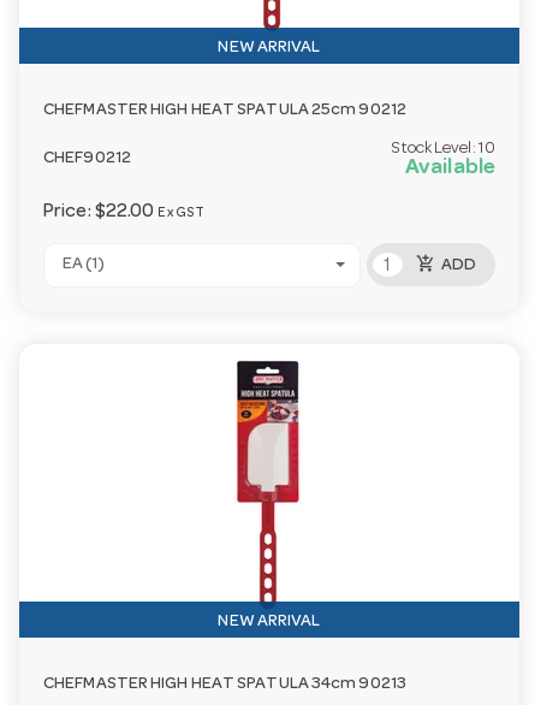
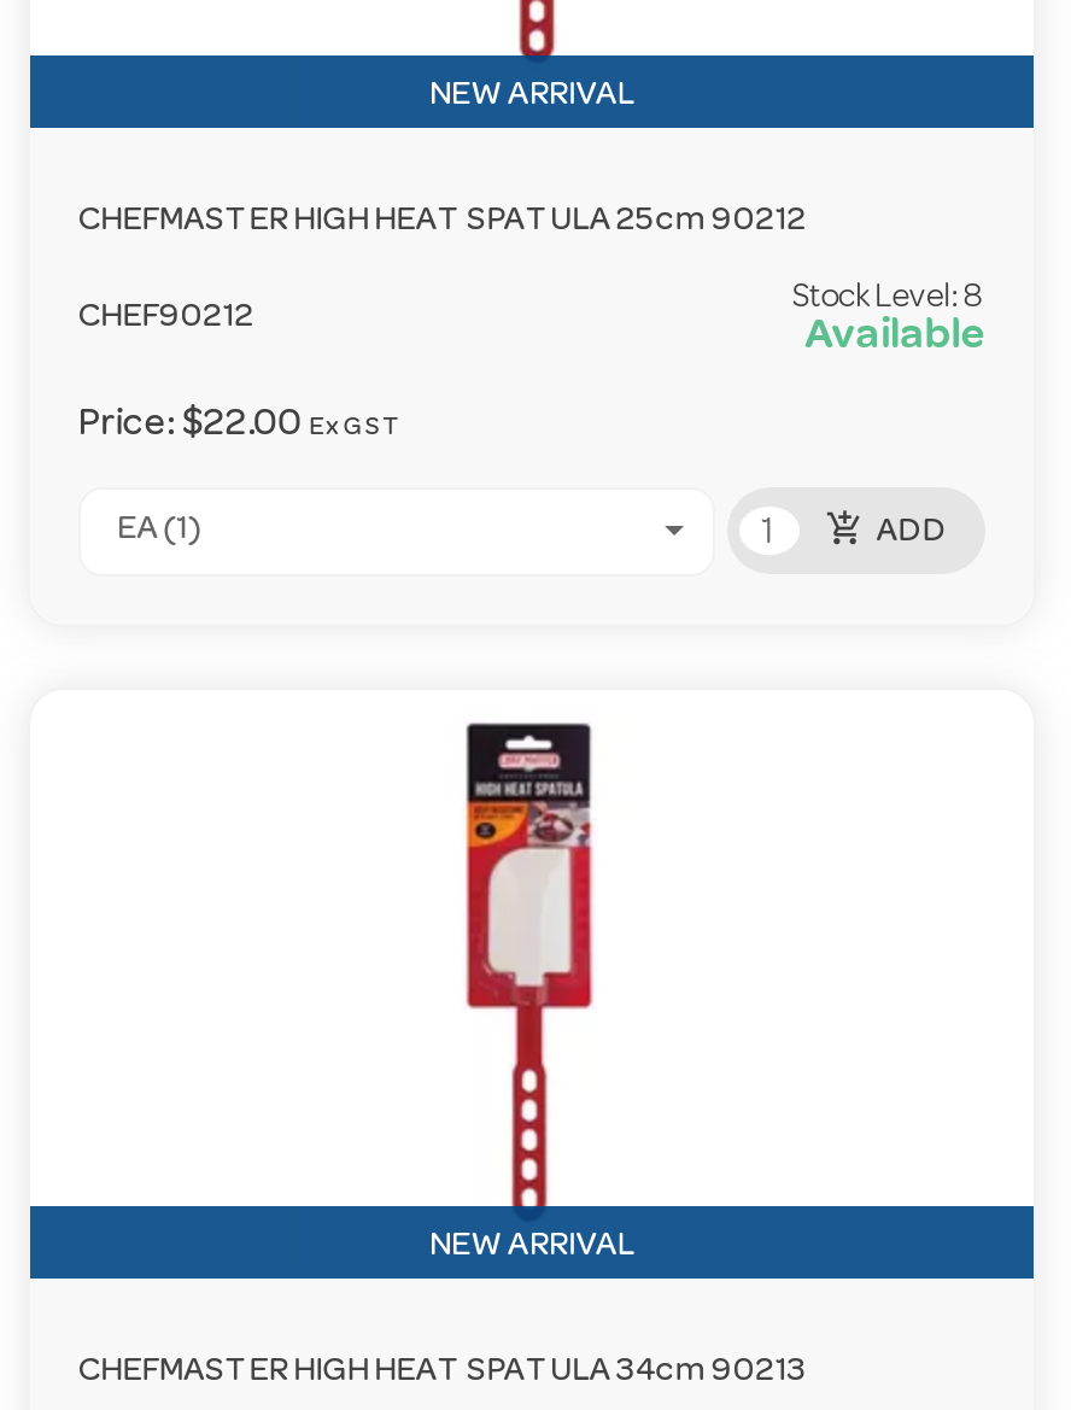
[393,141,495,157] Stock Level: 10 -> [791,282,985,316] Stock Level: 8

